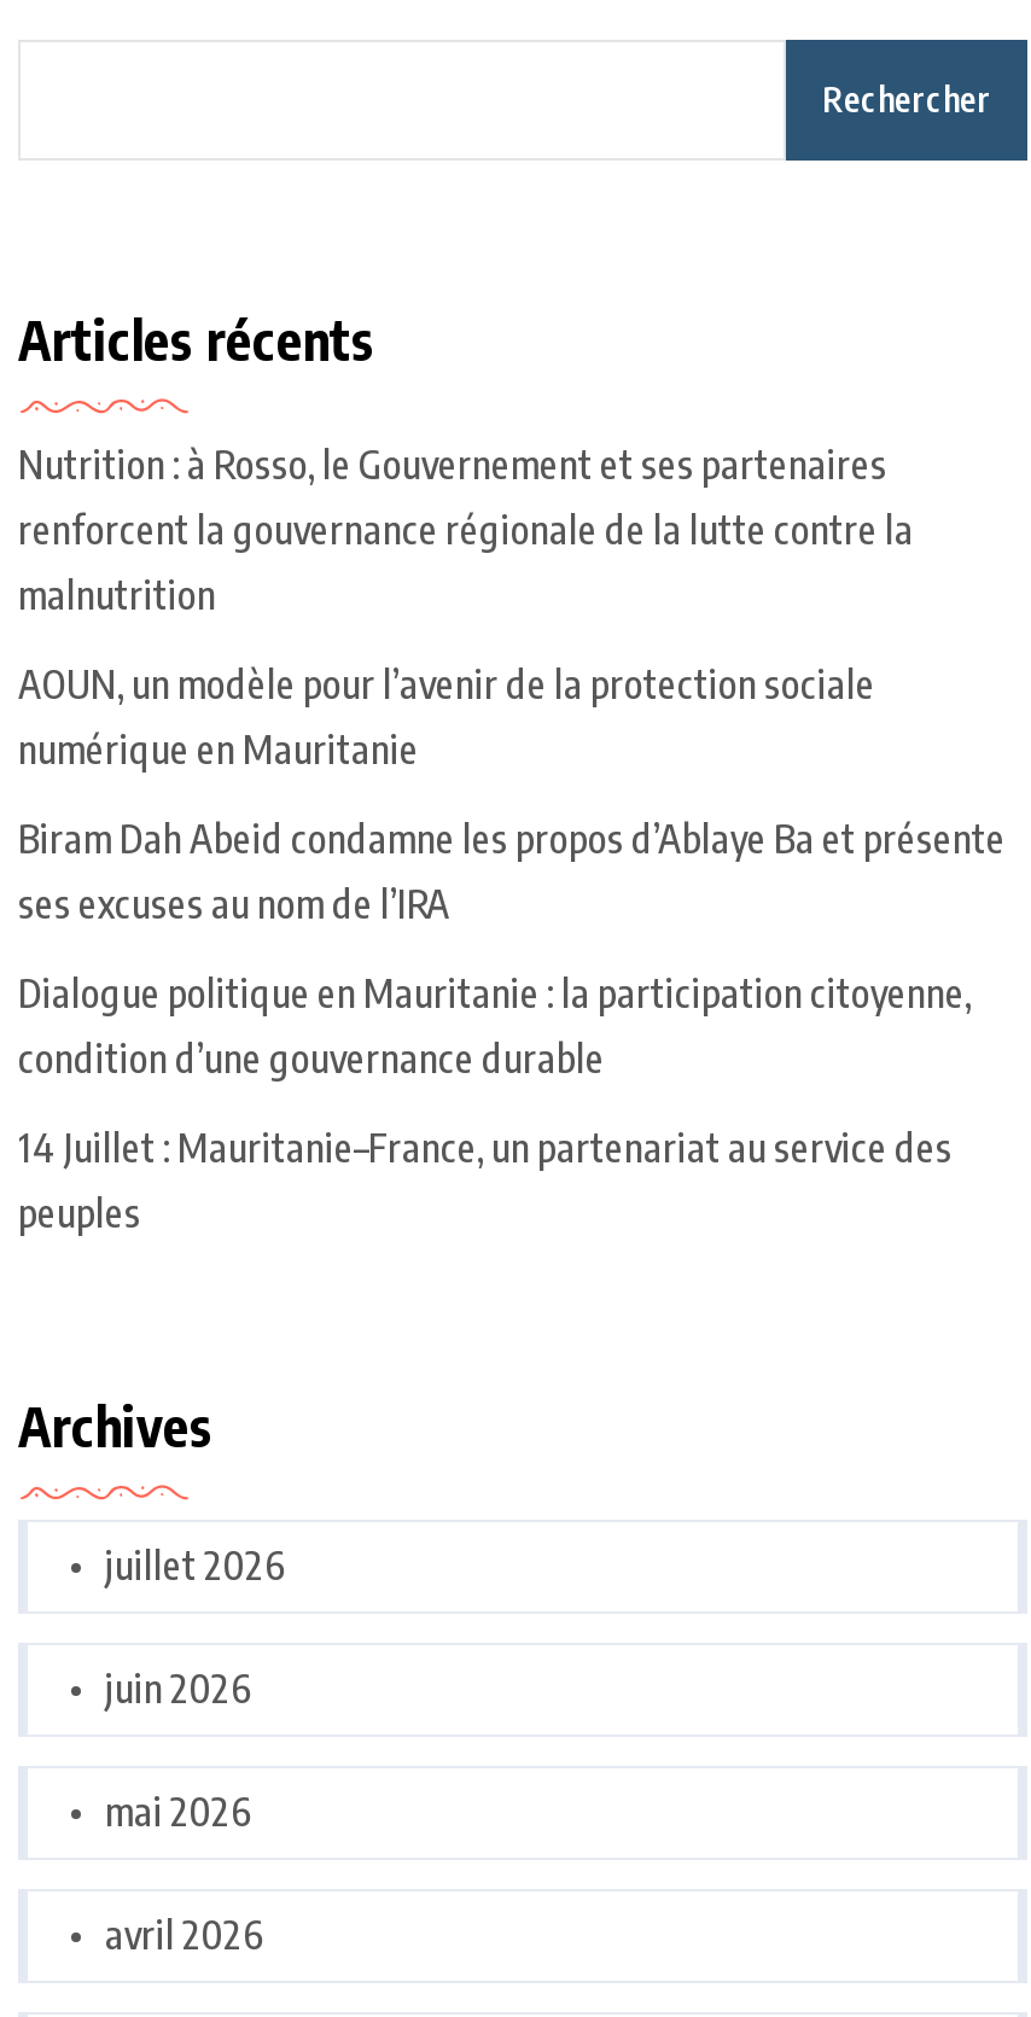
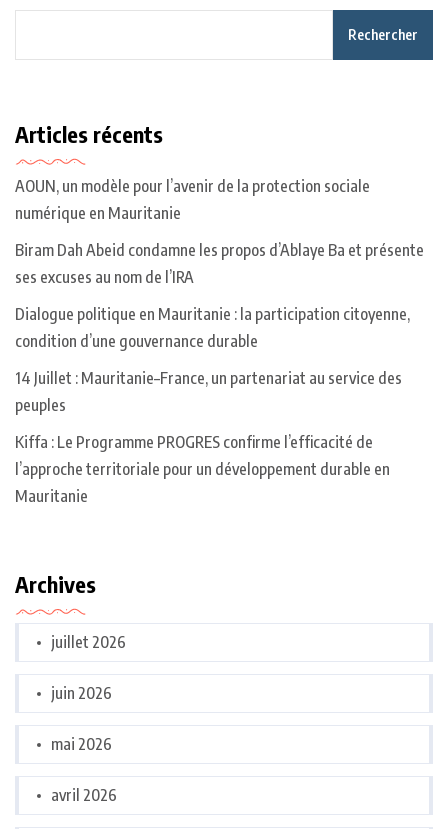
[18,441,914,619] Nutrition : à Rosso, le Gouvernement et ses partenaires | renforcent la gouvernance régionale de la lutte contre la | malnutrition -> none
moved [18,660,1006,1237] -> [15,176,424,415]: AOUN, un modèle pour l’avenir de la protection sociale | numérique en Mauritanie | Biram Dah Abeid condamne les propos d’Ablaye Ba et présente | ses excuses au nom de l’IRA | Dialogue politique en Mauritanie : la participation citoyenne, | condition d’une gouvernance durable | 14 Juillet : Mauritanie–France, un partenariat au service des | peuples
none -> [15,432,390,506] Kiffa : Le Programme PROGRES confirme l’efficacité de | l’approche territoriale pour un développement durable en | Mauritanie

